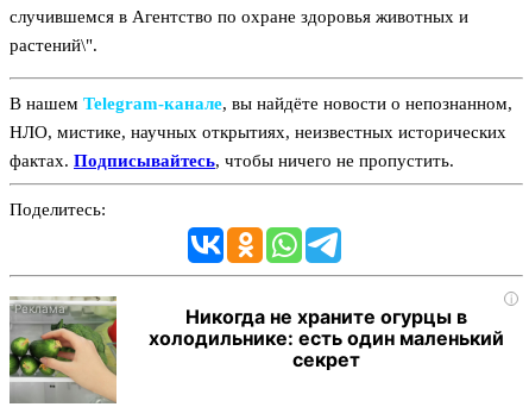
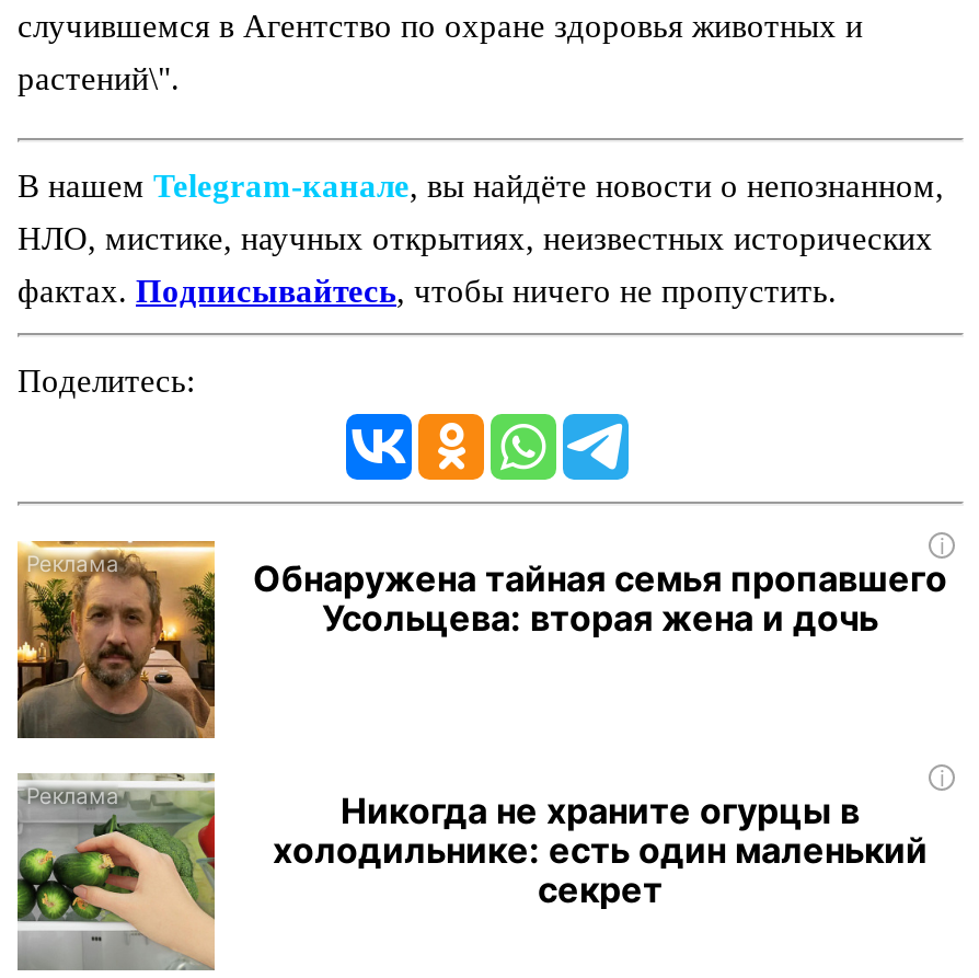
none -> [15,539,947,738] [image] | Обнаружена тайная семья пропавшего | Усольцева: вторая жена и дочь

